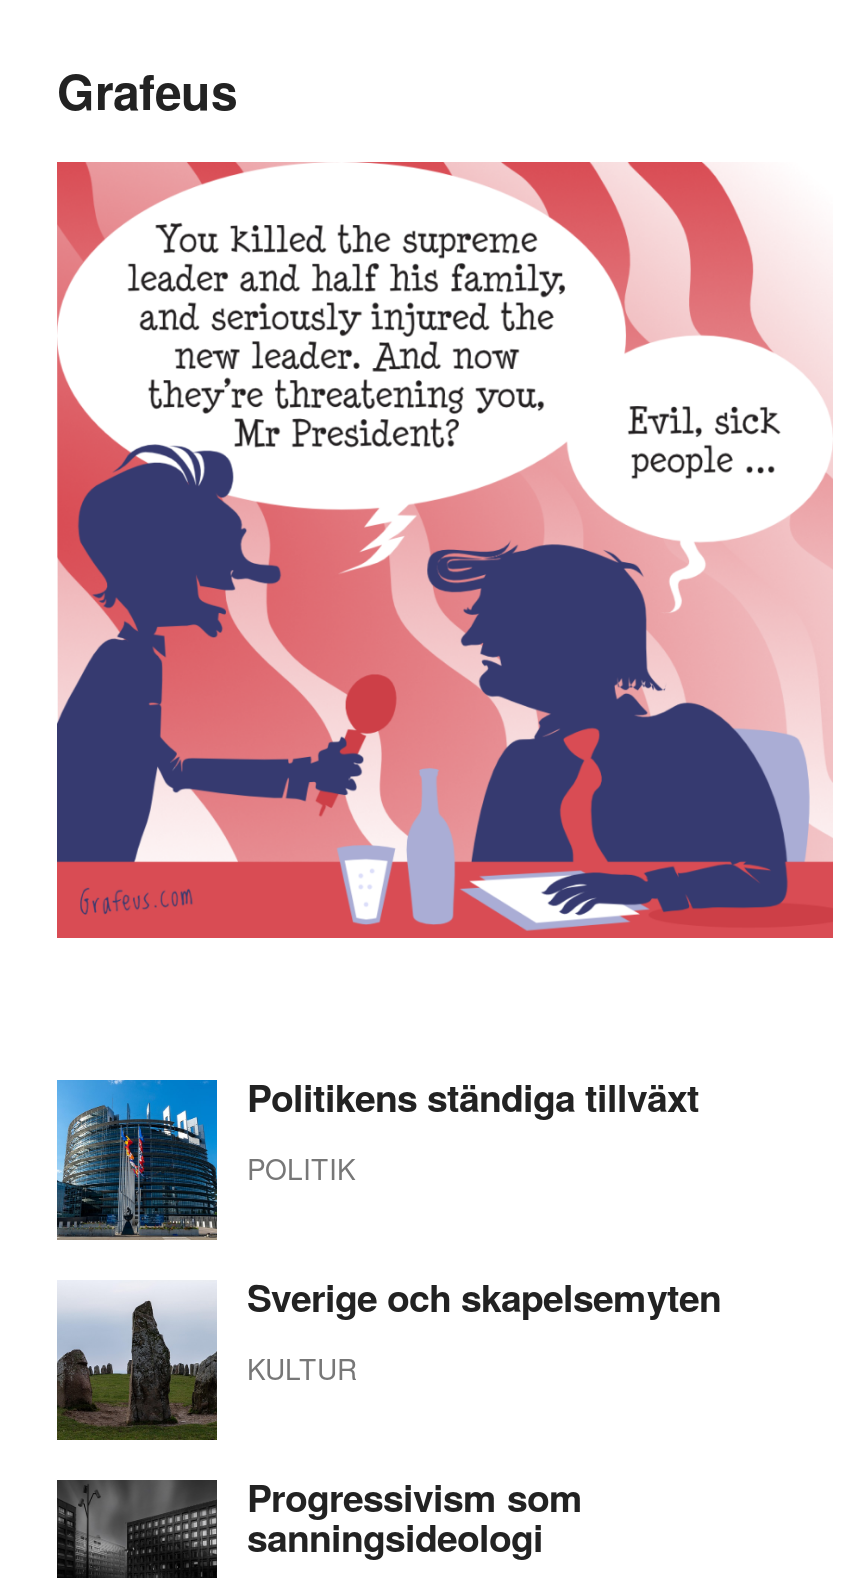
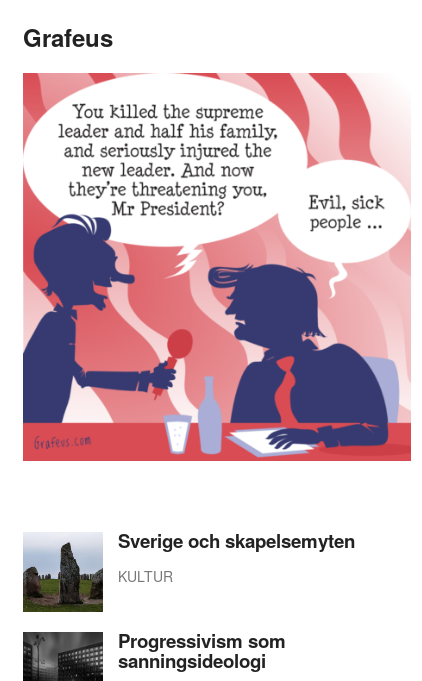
[55,1071,699,1242] [image] | Politikens ständiga tillväxt | POLITIK -> none

